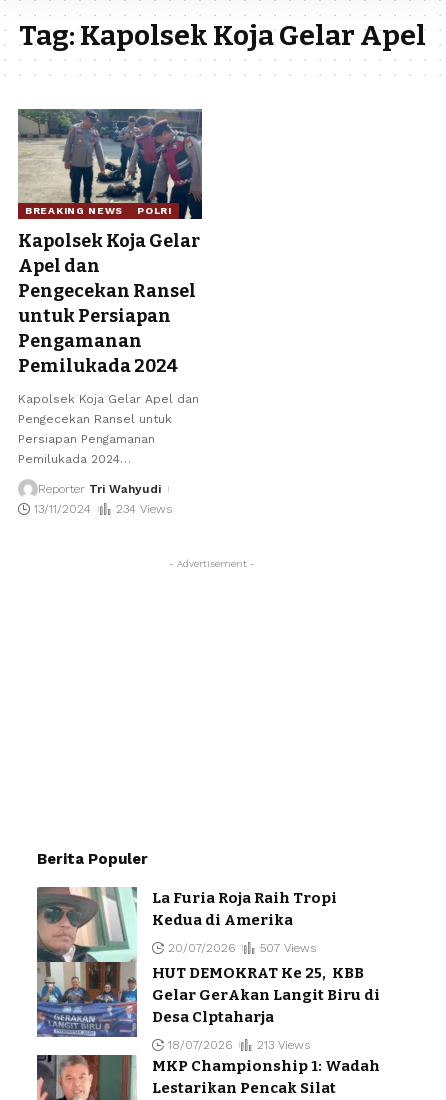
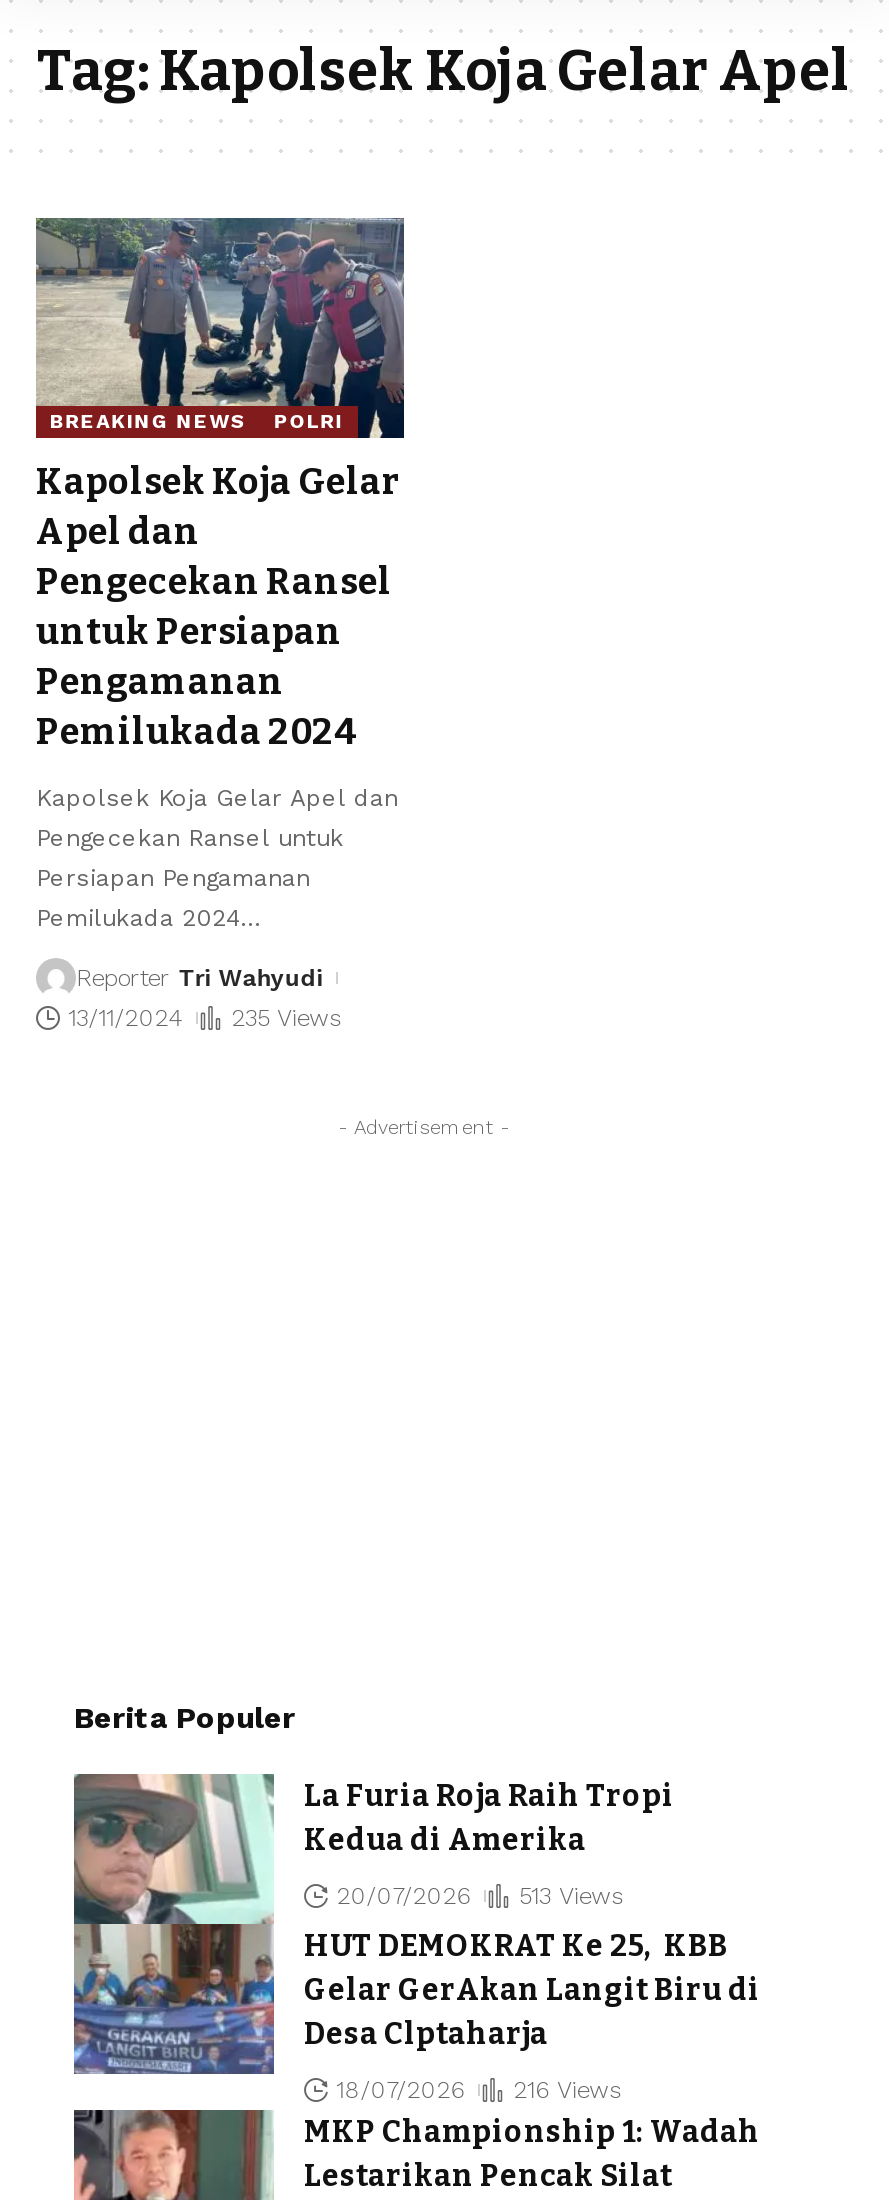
[34,502,172,516] 13/11/2024 234 Views -> [68,1005,341,1033] 13/11/2024 235 Views
[168,941,316,955] 20/07/2026 507 Views -> [336,1883,623,1911] 20/07/2026 513 Views
[168,1038,310,1052] 18/07/2026 213 Views -> [336,2077,621,2105] 18/07/2026 216 Views

